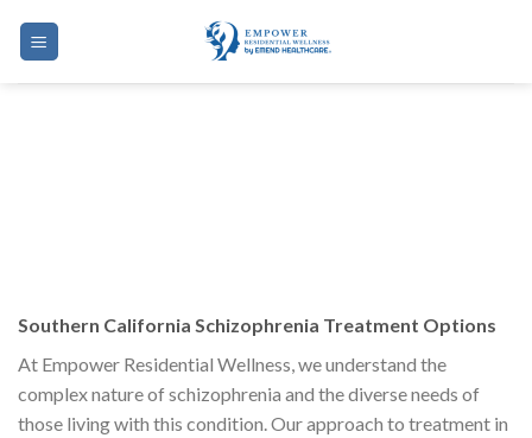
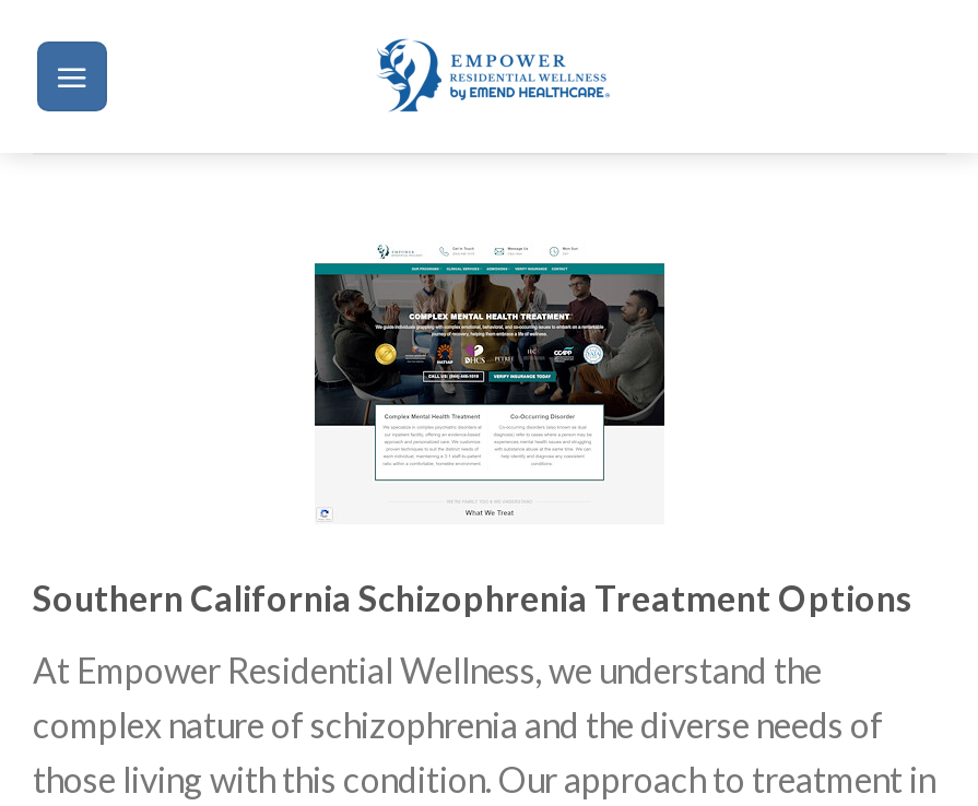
none -> [313,245,667,483] [image]

